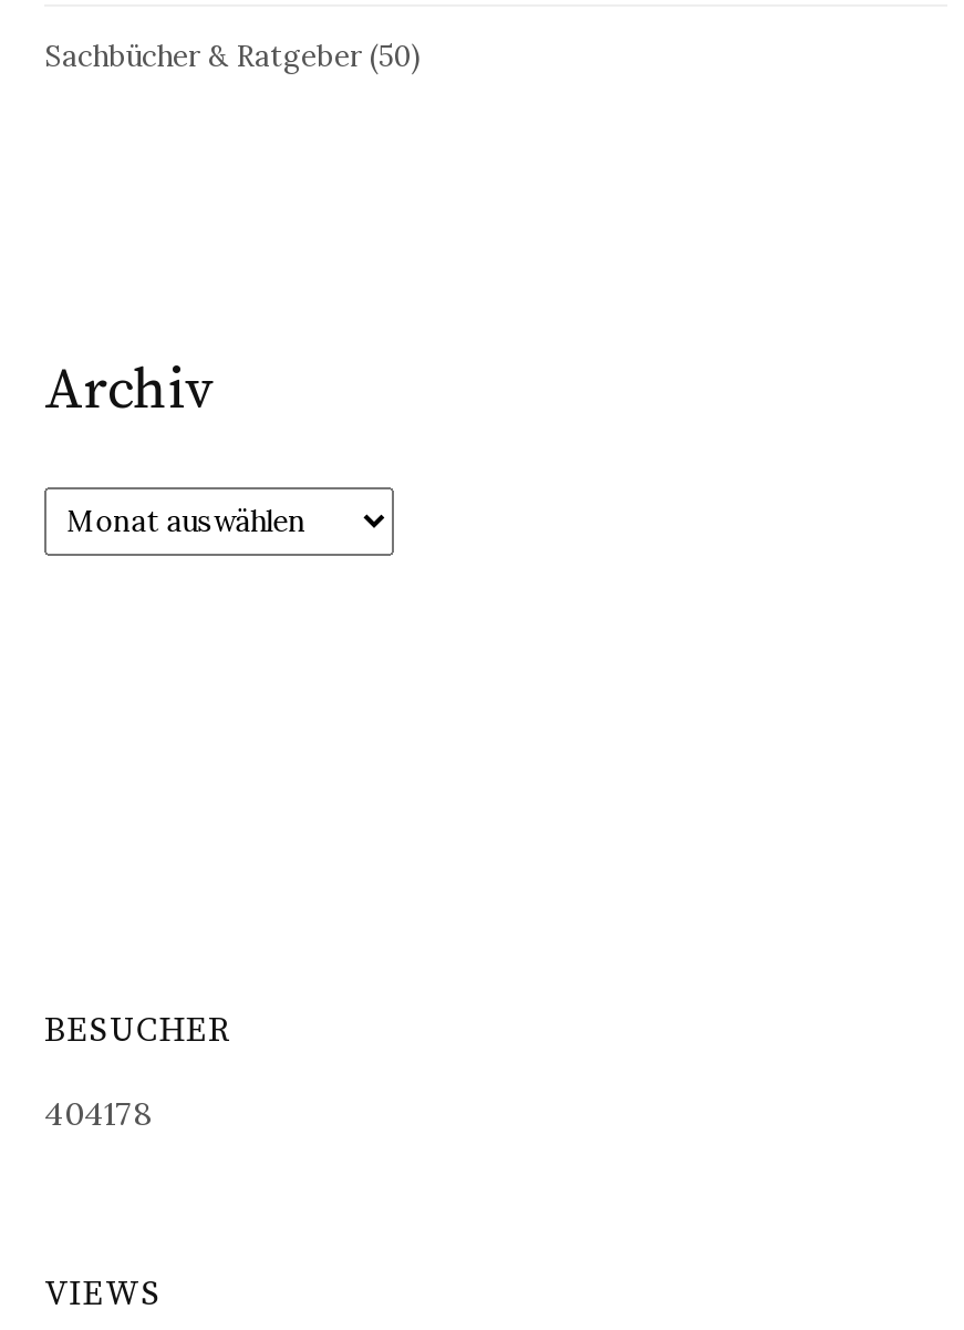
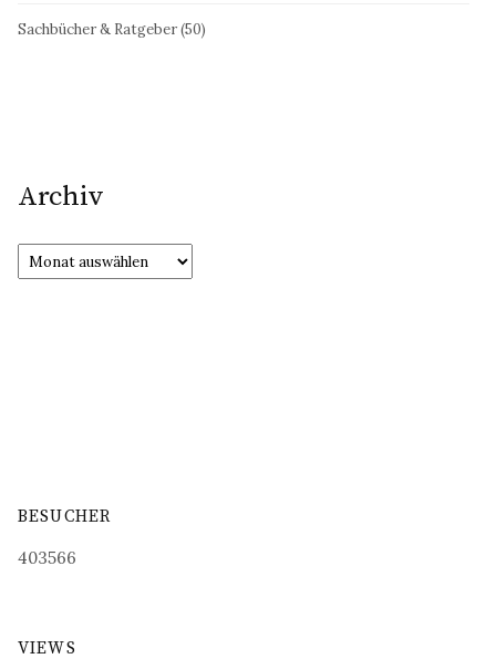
[44,1091,151,1133] 404178 -> [18,547,76,568] 403566

